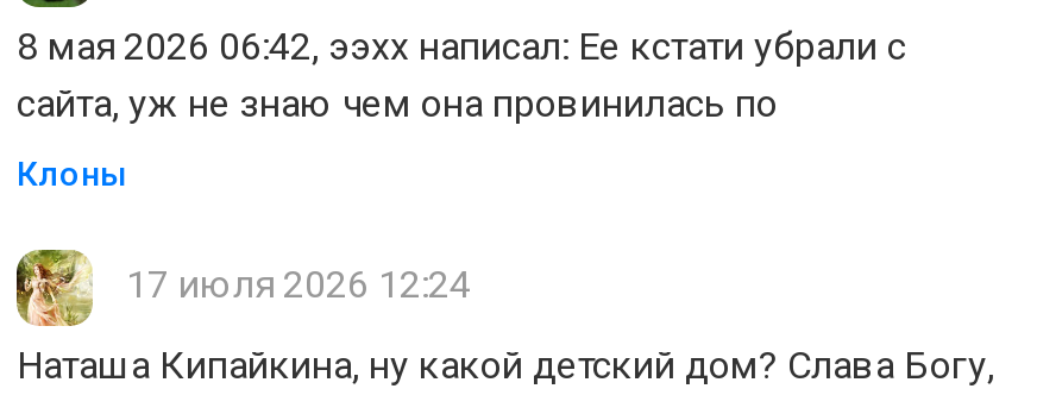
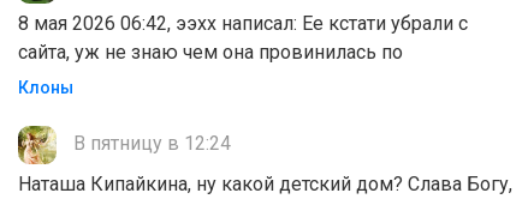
[117,262,471,308] 17 июля 2026 12:24 -> [69,132,231,155] В пятницу в 12:24

